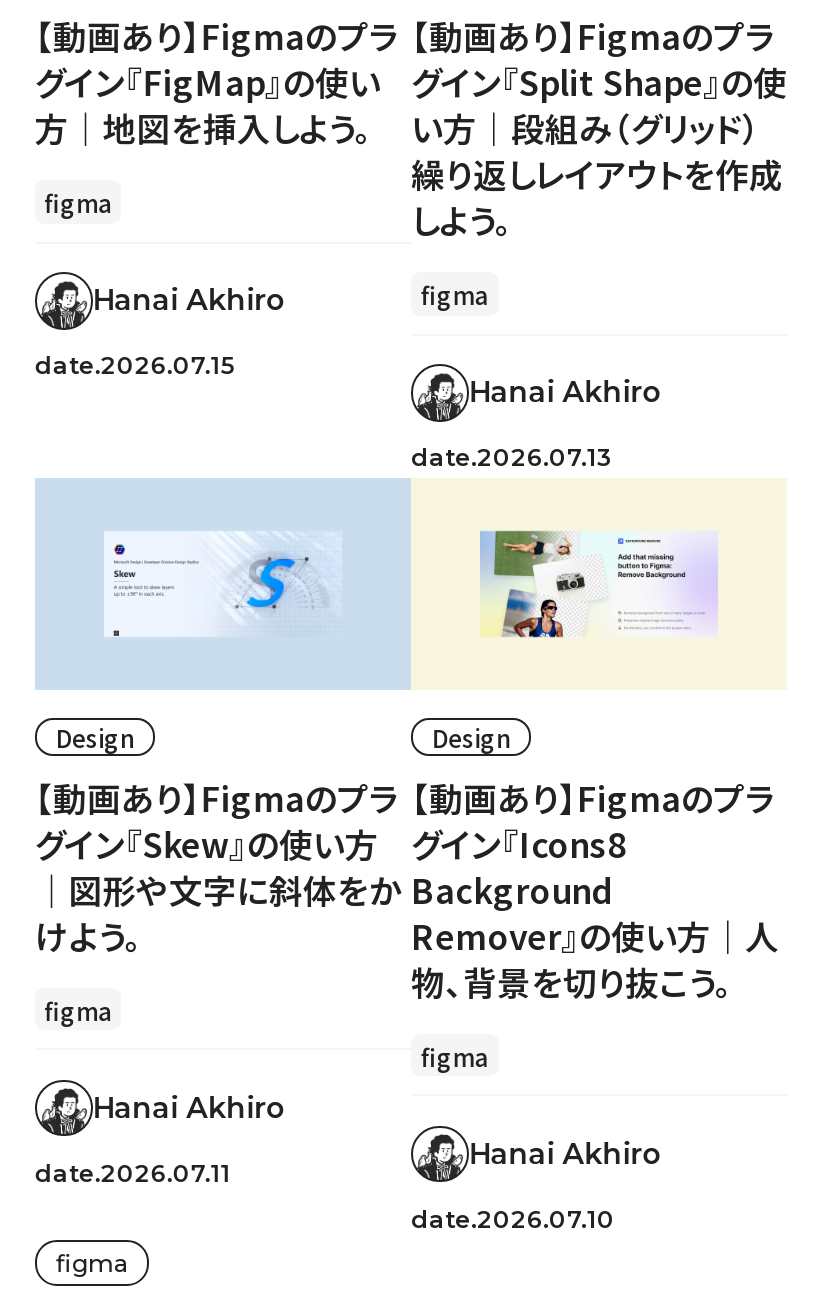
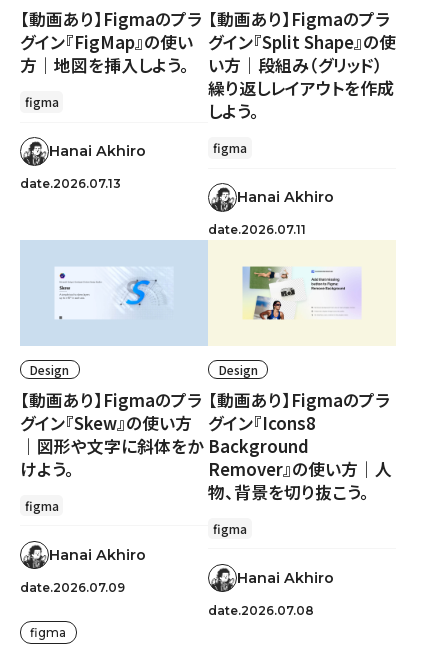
[35,351,235,381] date.2026.07.15 -> [20,176,121,191] date.2026.07.13
[411,443,613,473] date.2026.07.13 -> [208,222,306,237] date.2026.07.11
[35,1158,231,1188] date.2026.07.11 -> [20,580,125,595] date.2026.07.09
[411,1204,615,1234] date.2026.07.10 -> [208,603,314,618] date.2026.07.08

